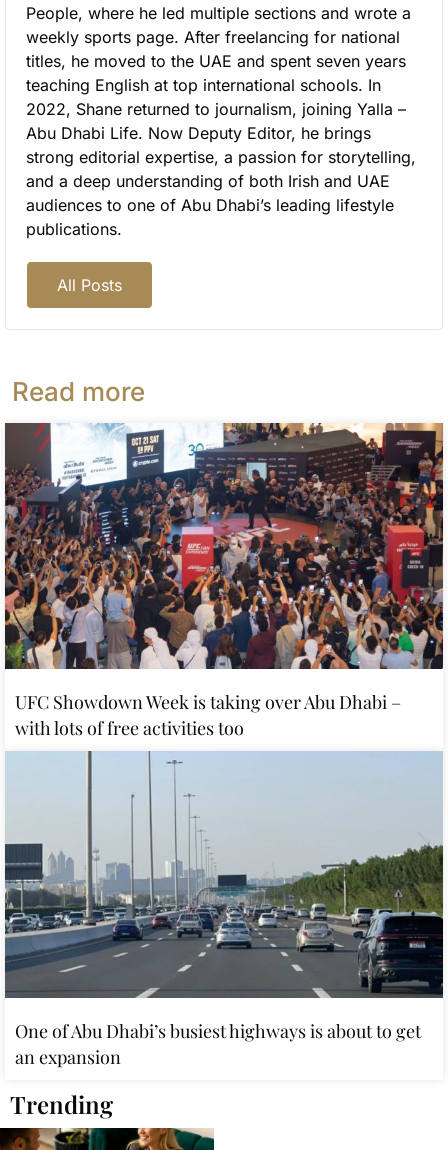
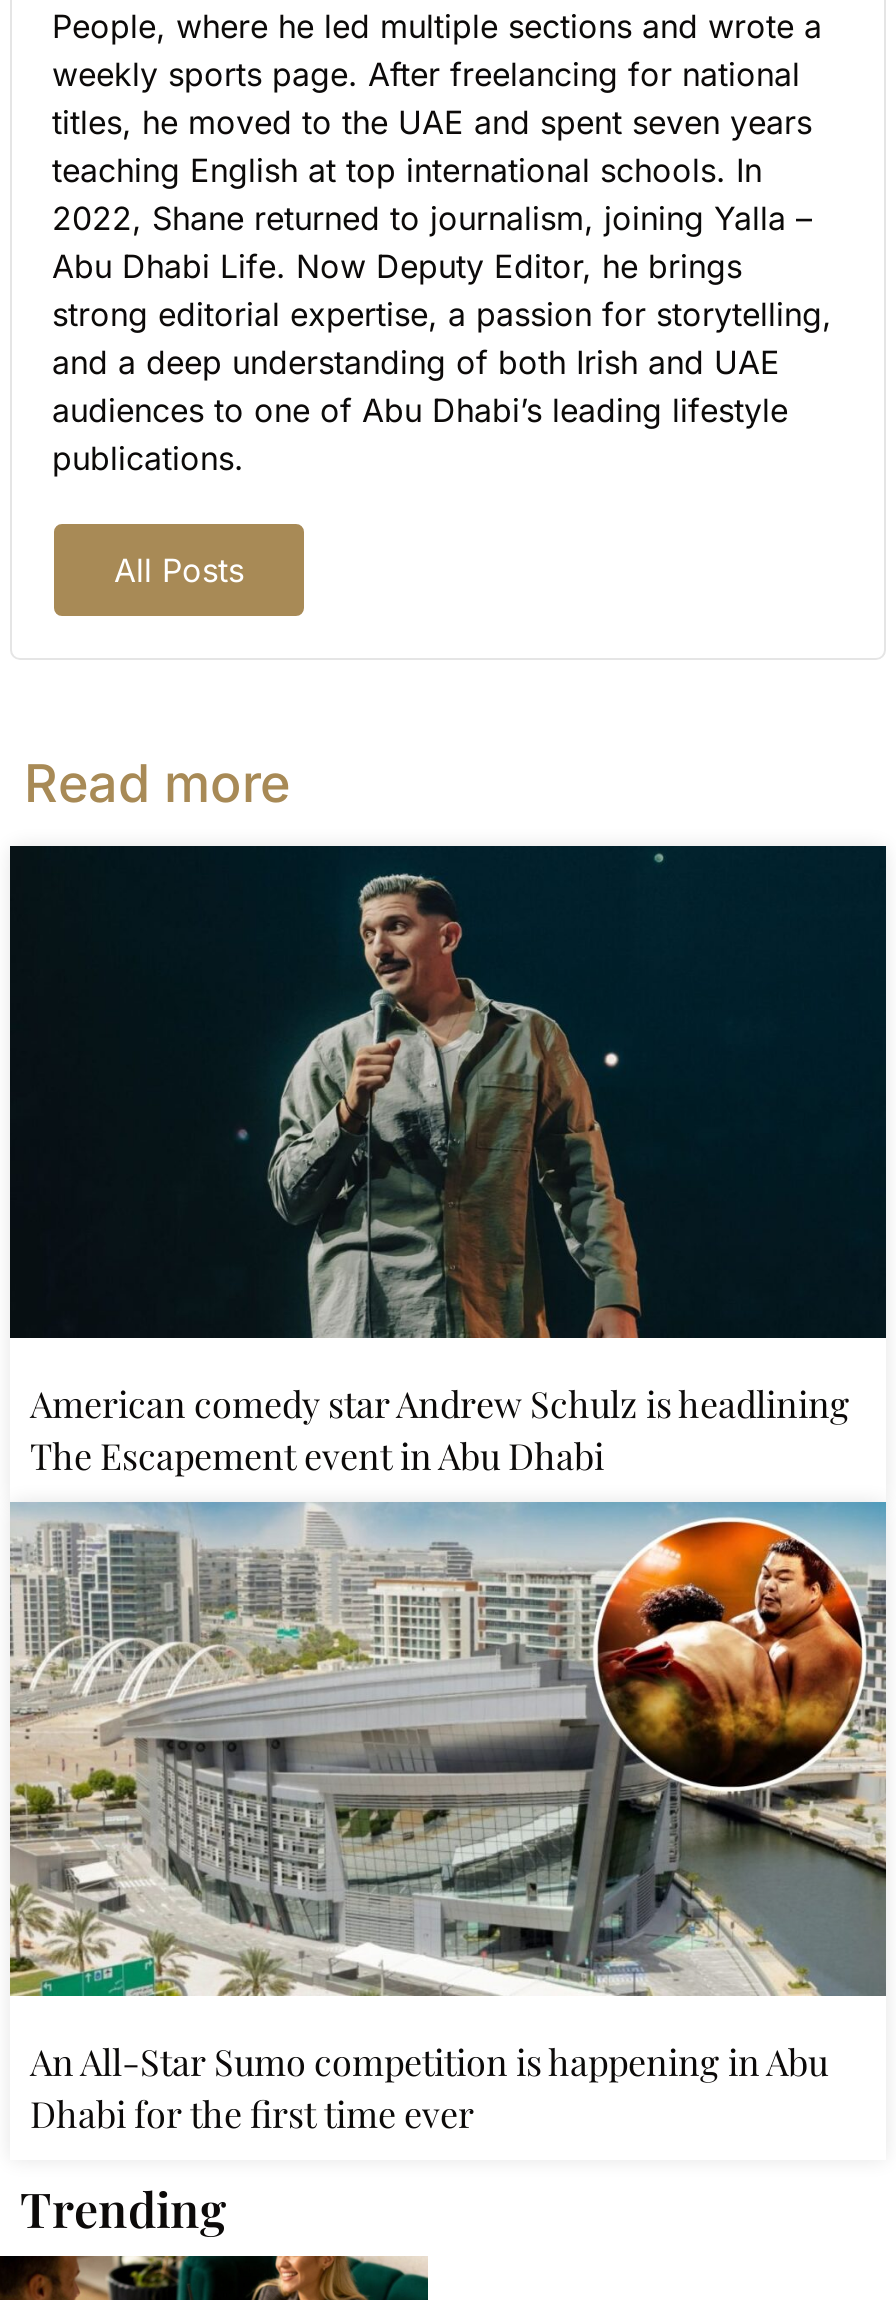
[4,422,444,740] [image] | UFC Showdown Week is taking over Abu Dhabi – | with lots of free activities too -> [8,844,888,1480] [image] | American comedy star Andrew Schulz is headlining | The Escapement event in Abu Dhabi
[4,751,444,1069] [image] | One of Abu Dhabi’s busiest highways is about to get | an expansion -> [10,1502,888,2137] [image] | An All-Star Sumo competition is happening in Abu | Dhabi for the first time ever

